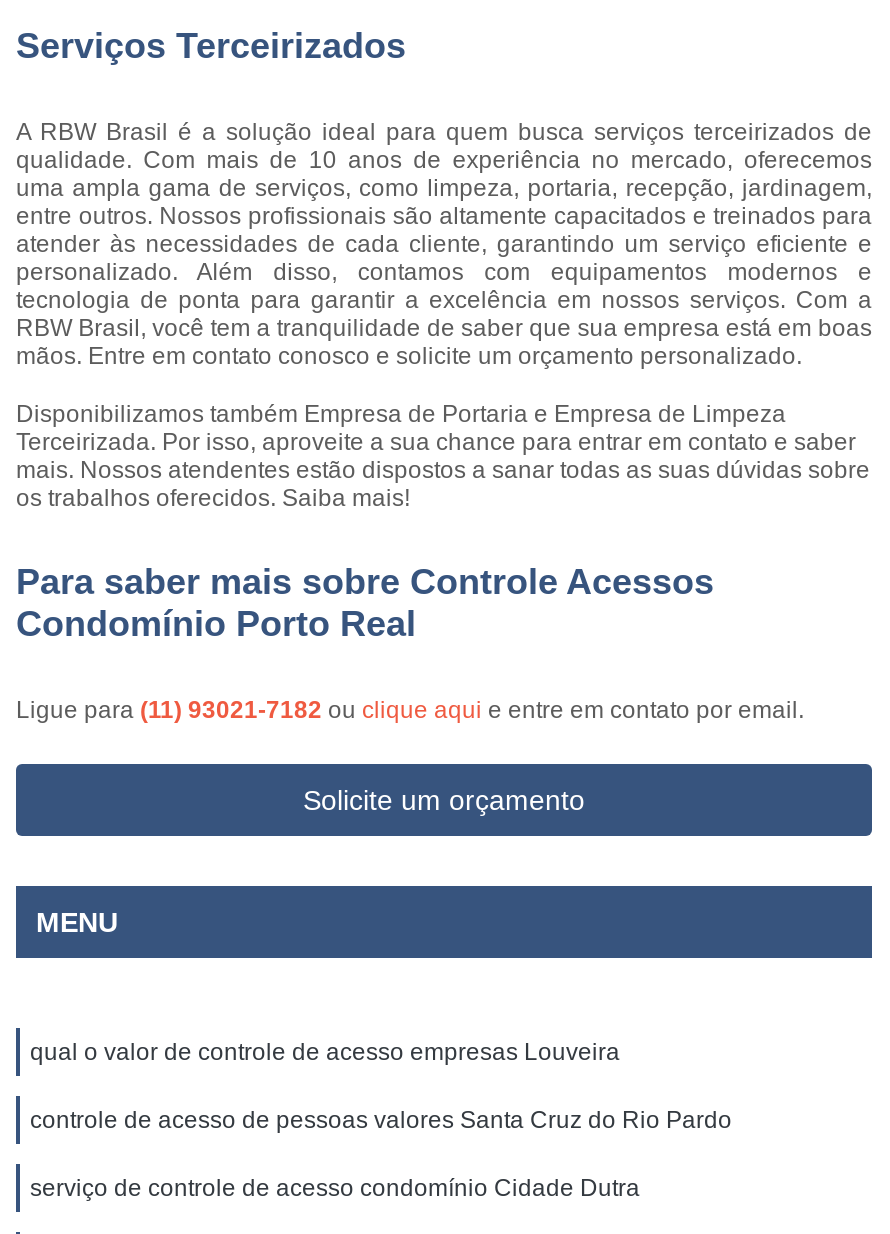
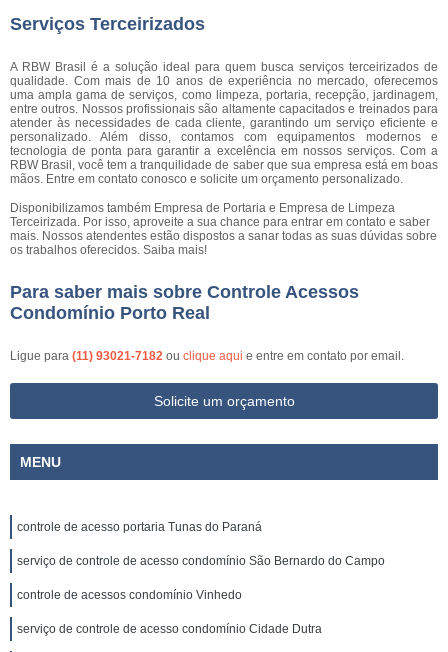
[30,1038,732,1134] qual o valor de controle de acesso empresas Louveira | controle de acesso de pessoas valores Santa Cruz do Rio Pardo -> [17,520,385,602] controle de acesso portaria Tunas do Paraná | serviço de controle de acesso condomínio São Bernardo do Campo | controle de acessos condomínio Vinhedo

